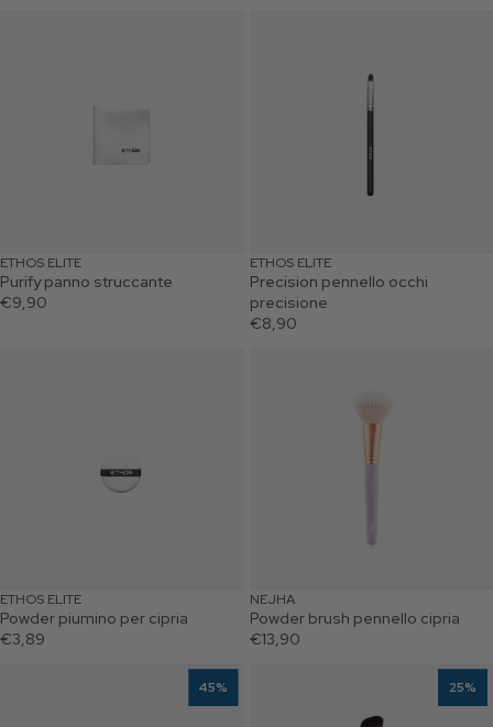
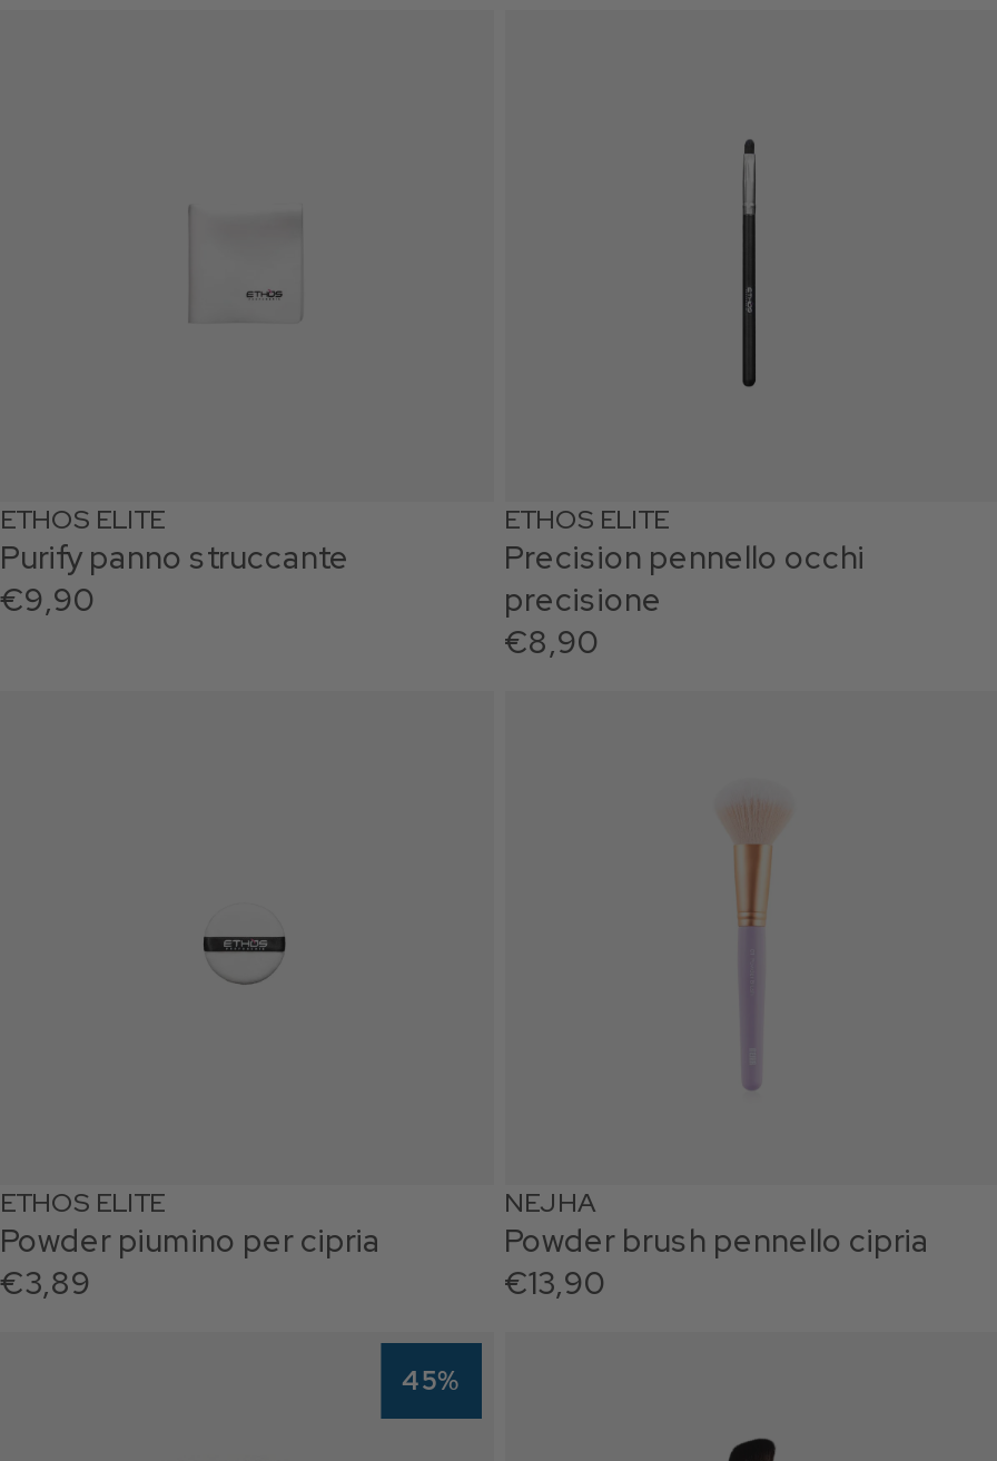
[449,679,476,697] 25% -> none

